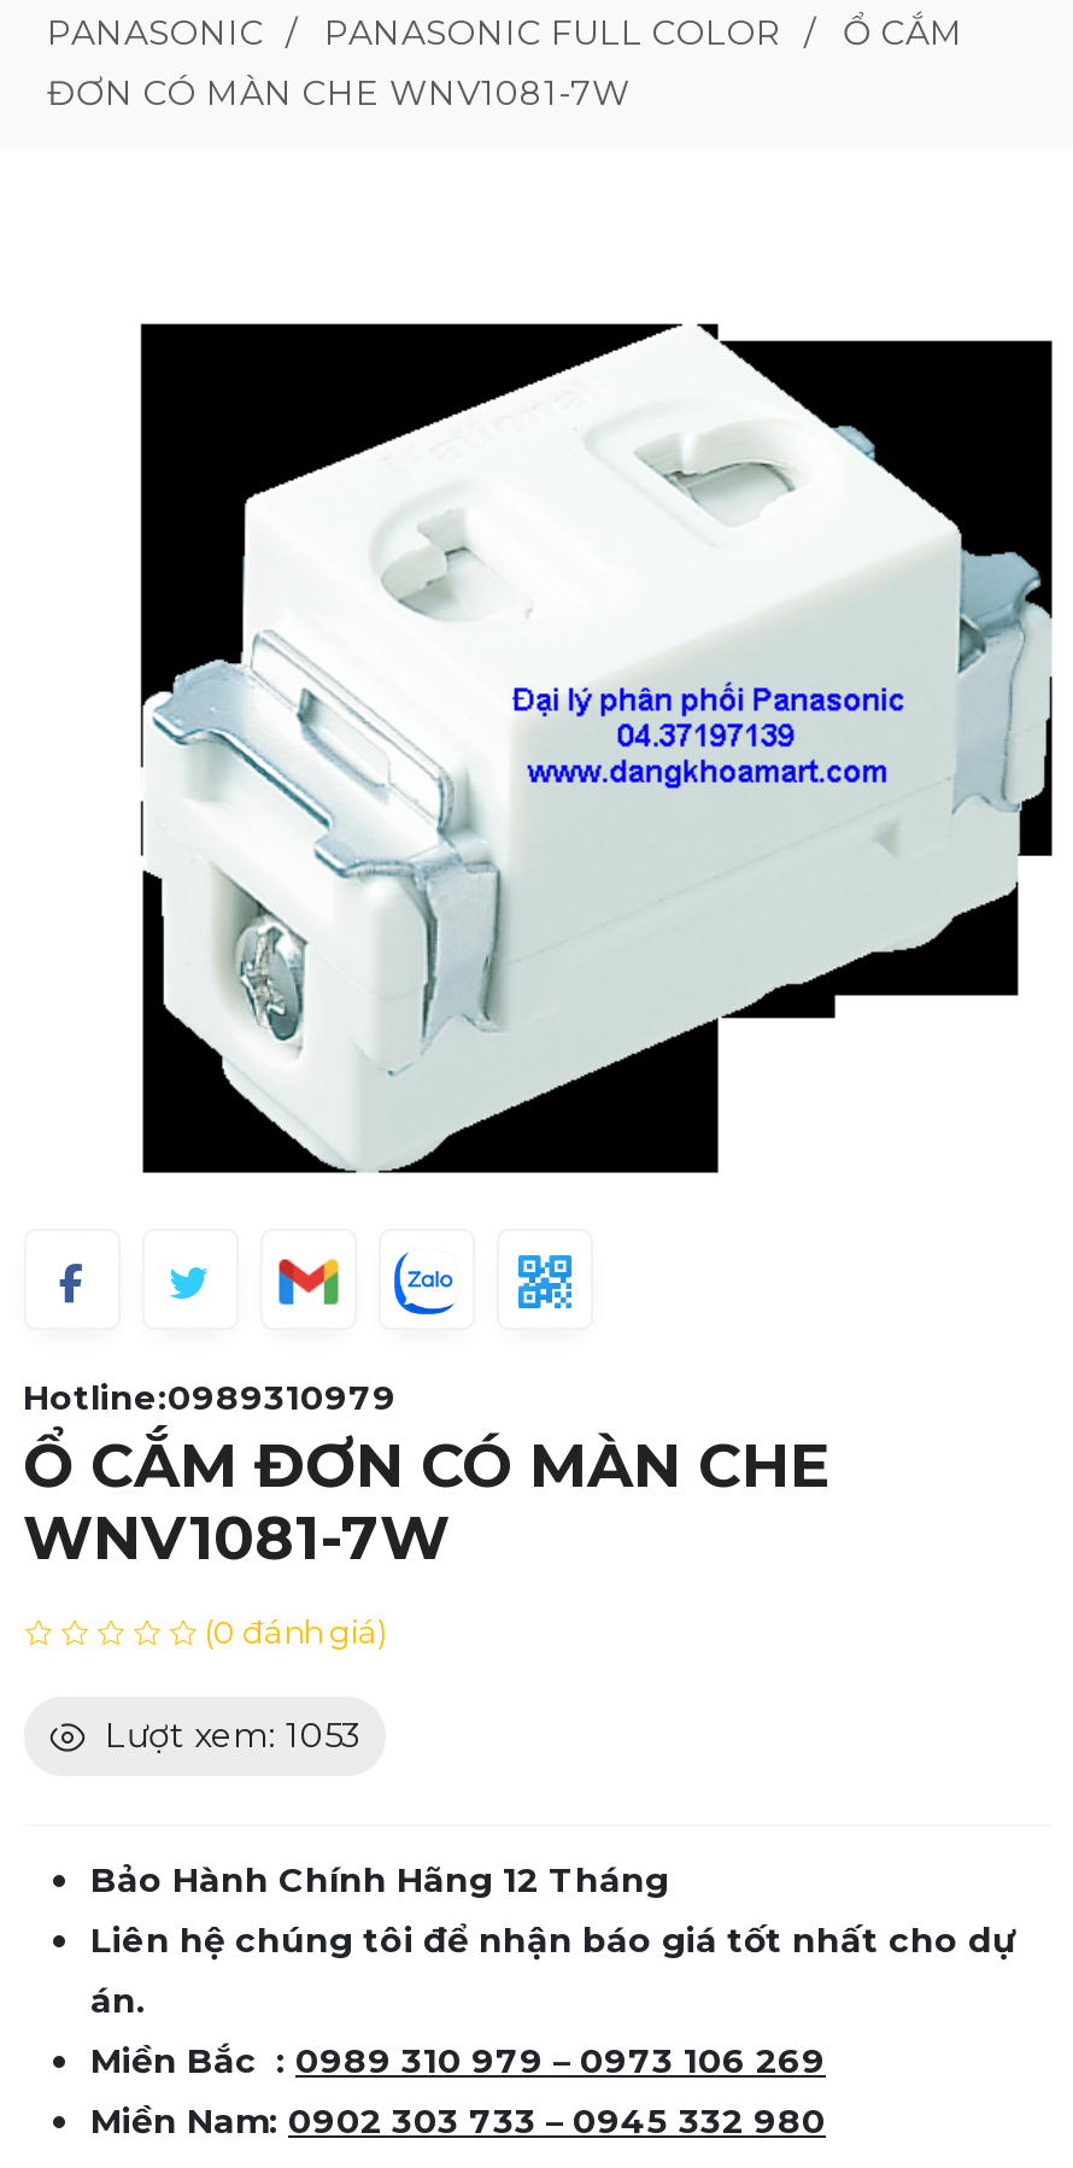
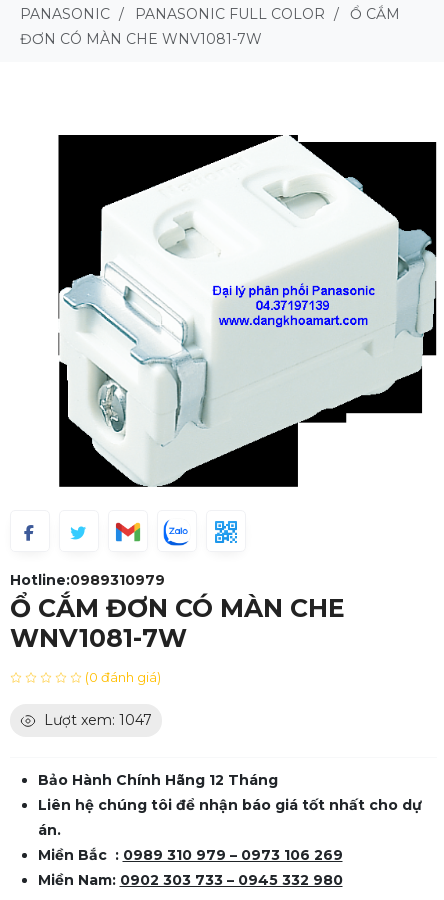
[105,1714,360,1758] Lượt xem: 1053 -> [43,711,151,729] Lượt xem: 1047

